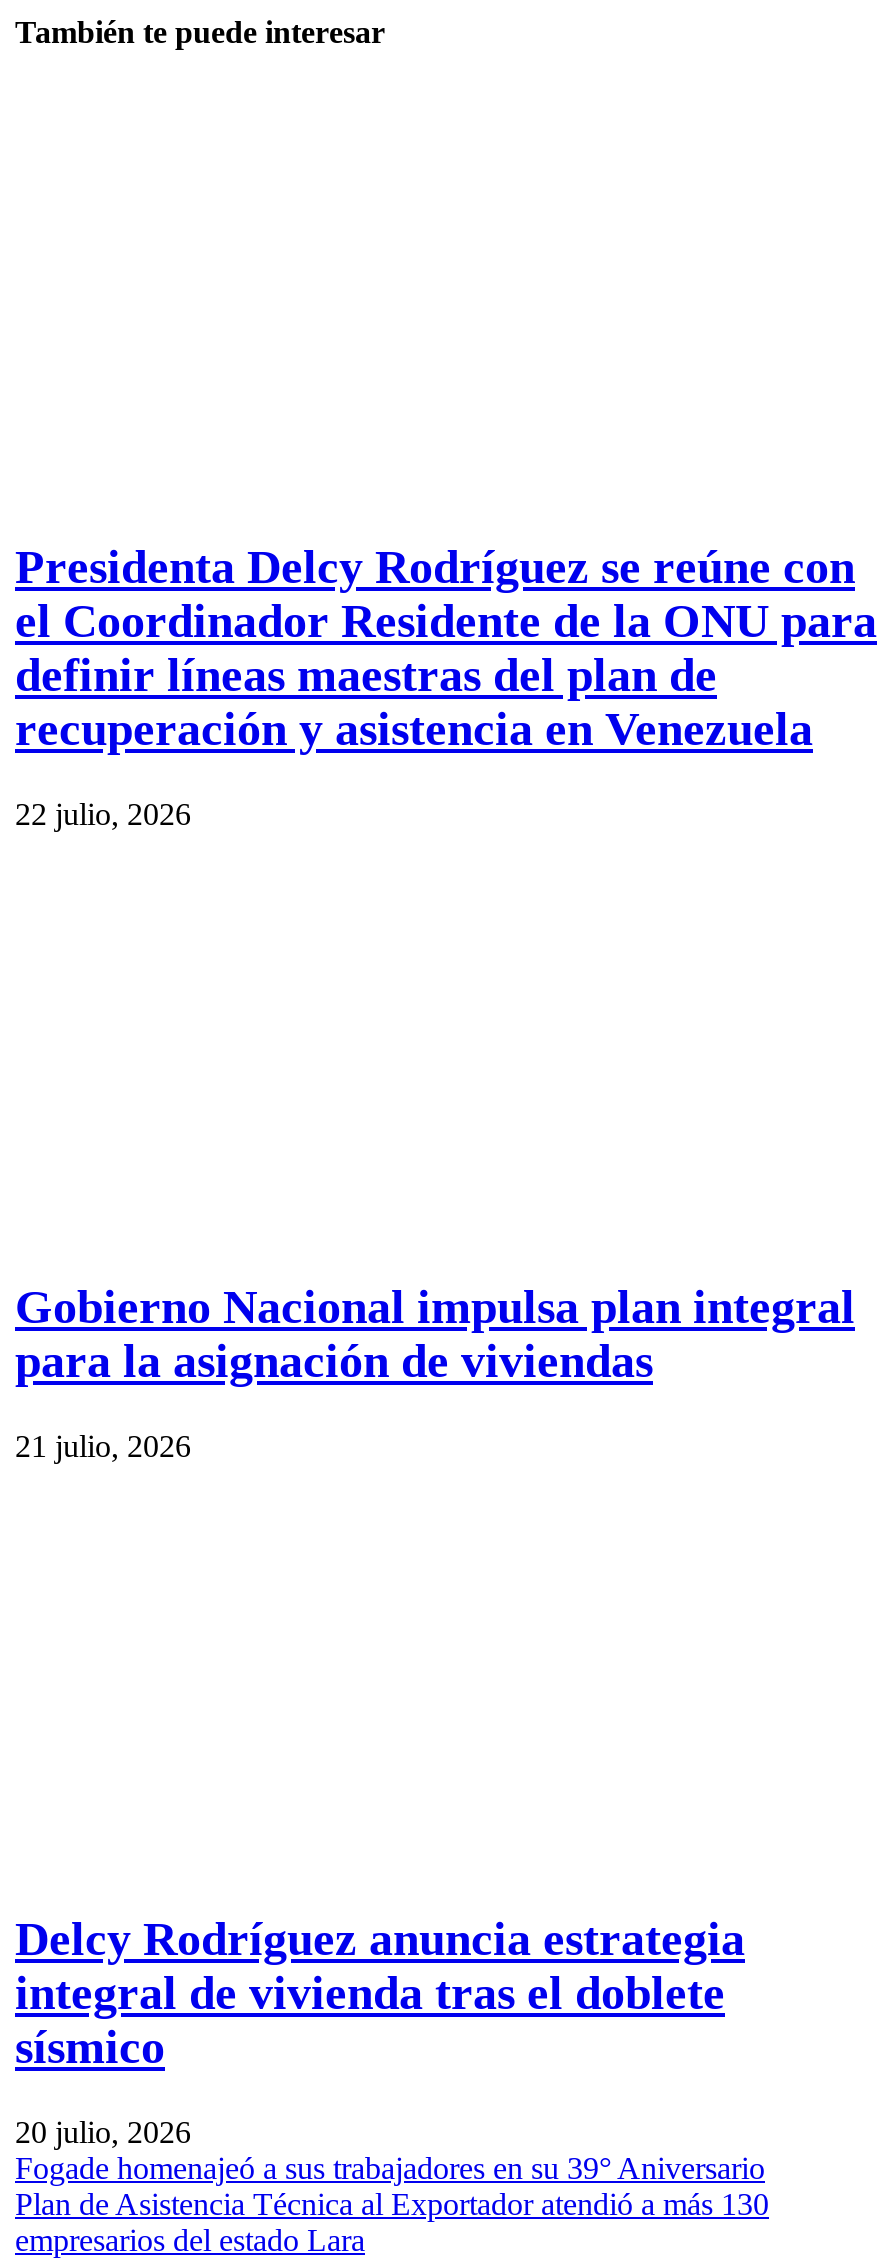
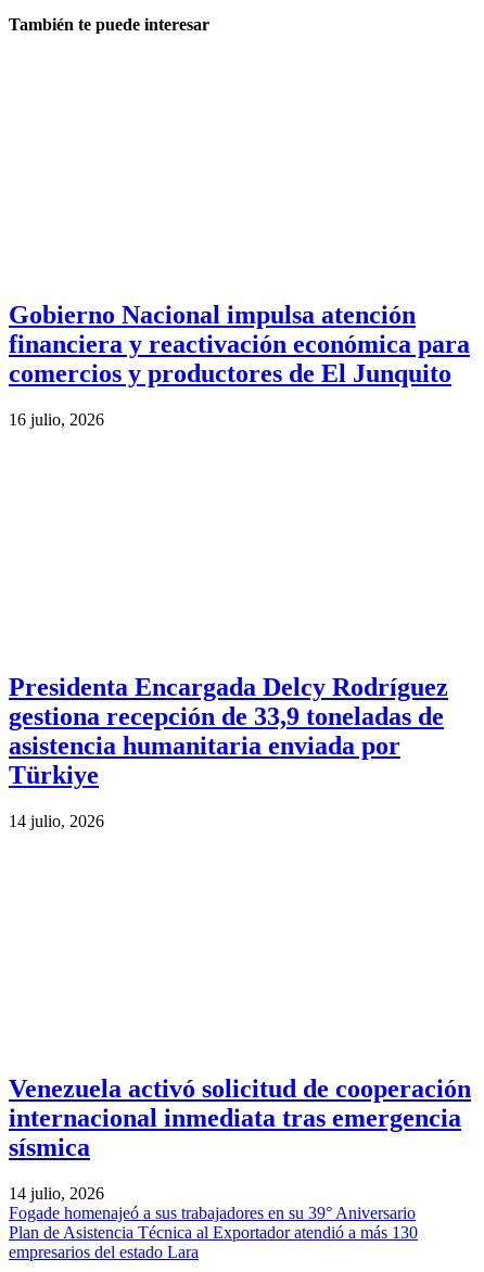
[15,541,877,755] Presidenta Delcy Rodríguez se reúne con | el Coordinador Residente de la ONU para | definir líneas maestras del plan de | recuperación y asistencia en Venezuela -> [9,301,470,388] Gobierno Nacional impulsa atención | financiera y reactivación económica para | comercios y productores de El Junquito
[15,797,191,831] 22 julio, 2026 -> [9,410,104,429] 16 julio, 2026
[15,1281,855,1387] Gobierno Nacional impulsa plan integral | para la asignación de viviendas -> [9,673,448,789] Presidenta Encargada Delcy Rodríguez | gestiona recepción de 33,9 toneladas de | asistencia humanitaria enviada por | Türkiye
[15,1429,191,1463] 21 julio, 2026 -> [9,812,104,830] 14 julio, 2026
[15,1913,745,2073] Delcy Rodríguez anuncia estrategia | integral de vivienda tras el doblete | sísmico -> [9,1074,471,1161] Venezuela activó solicitud de cooperación | internacional inmediata tras emergencia | sísmica
[15,2115,191,2149] 20 julio, 2026 -> [9,1184,104,1202] 14 julio, 2026

